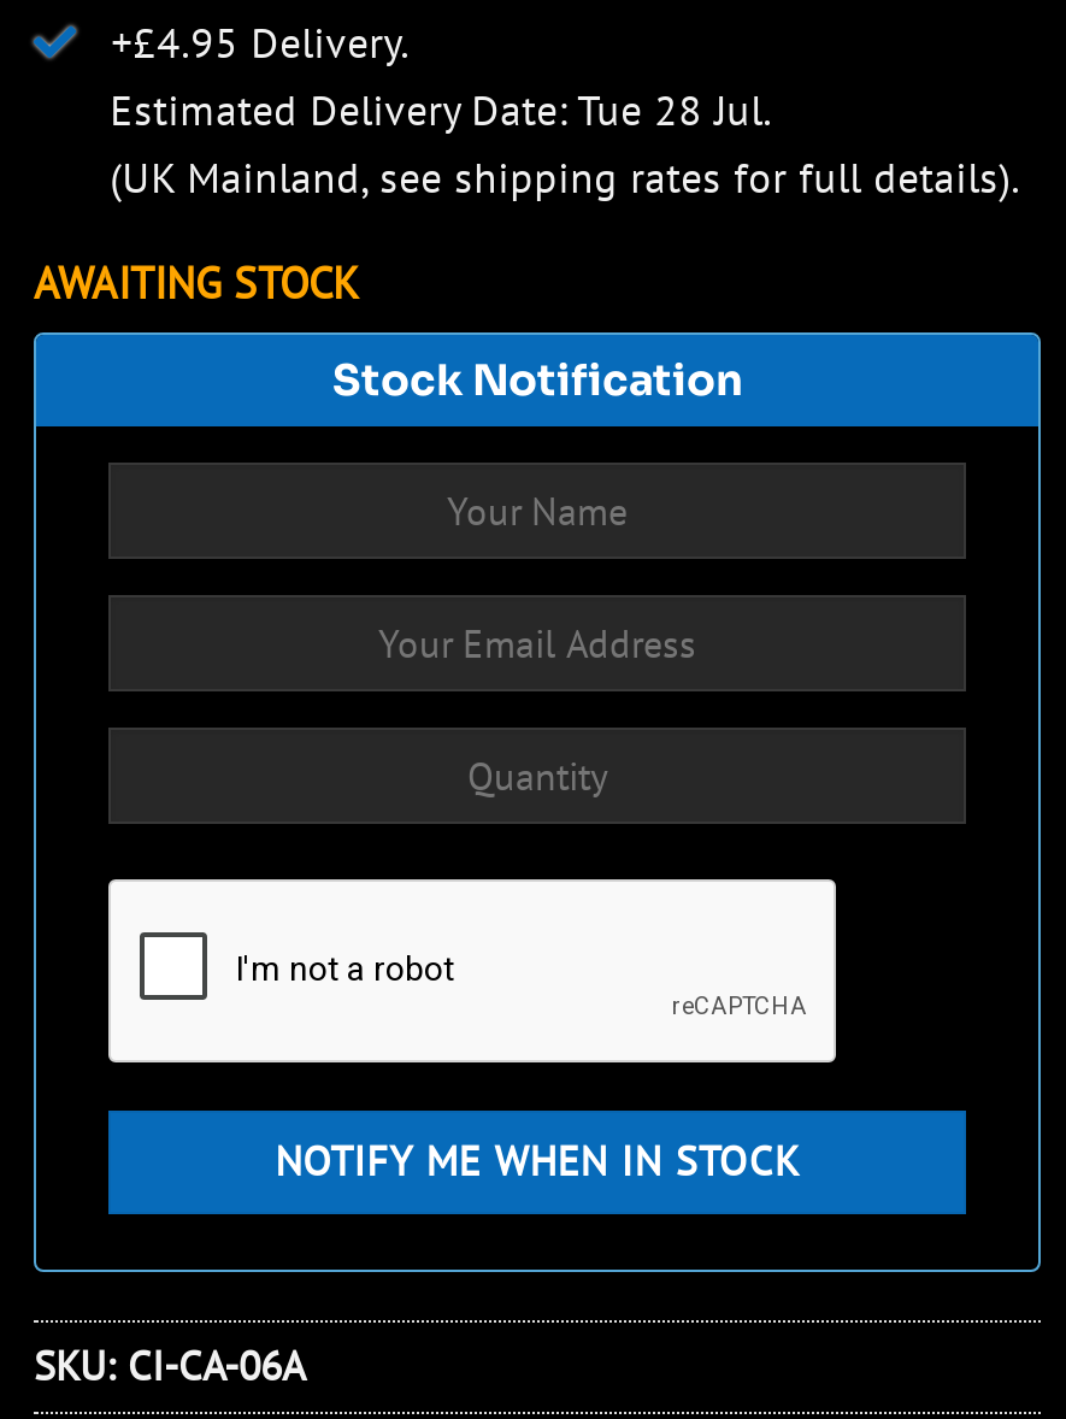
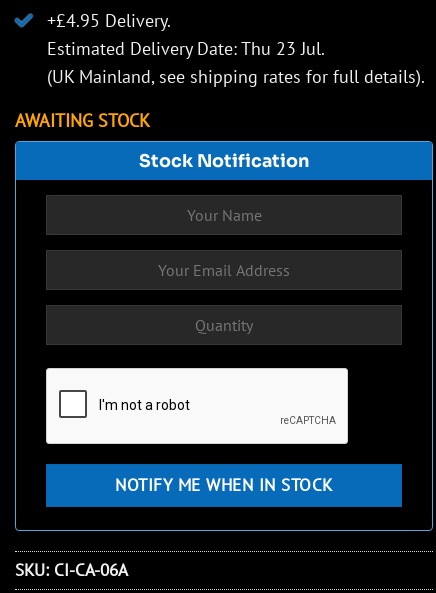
[110,83,773,138] Estimated Delivery Date: Tue 28 Jul. -> [47,37,325,60] Estimated Delivery Date: Thu 23 Jul.

